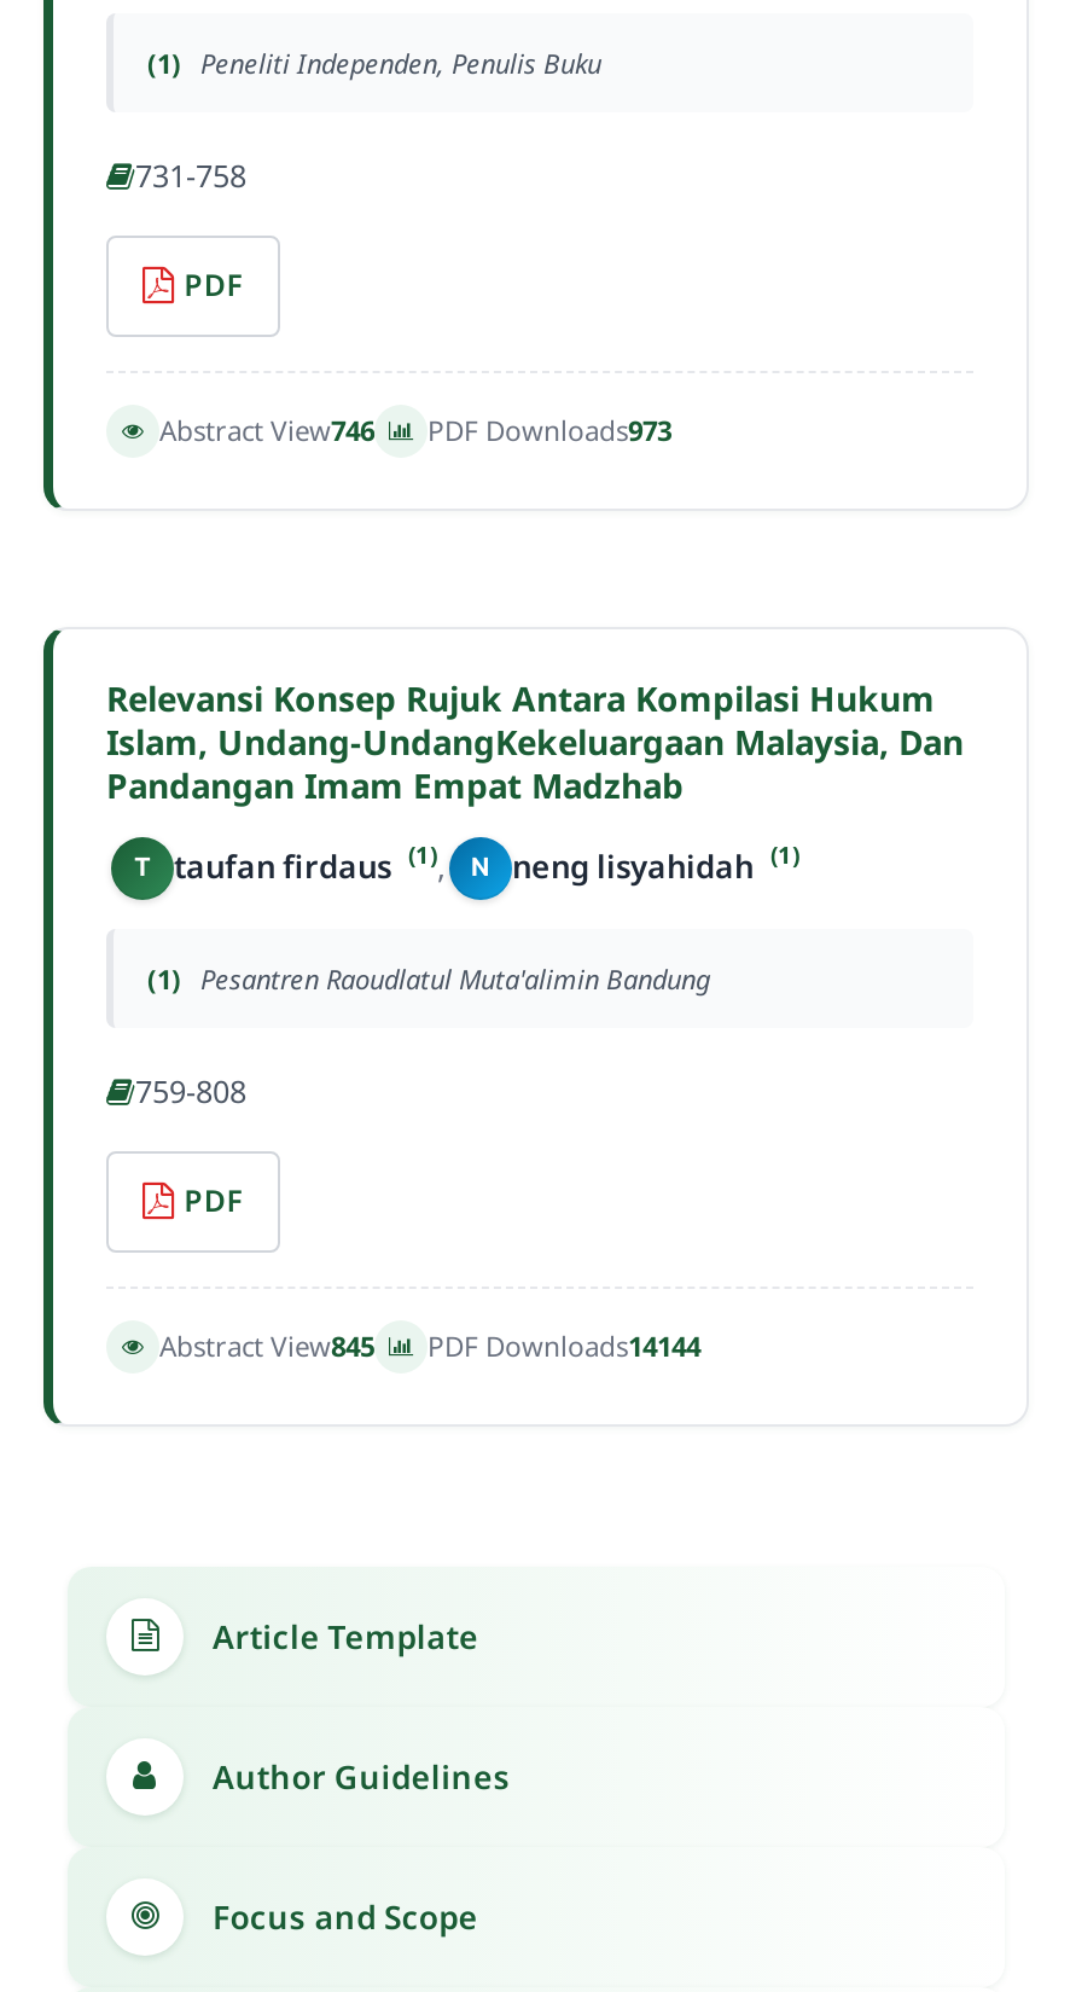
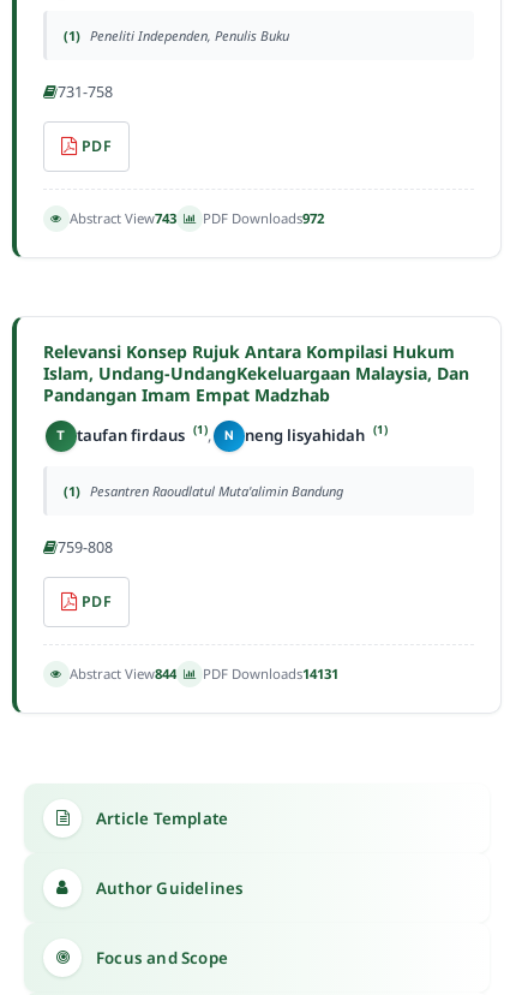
[159,412,374,448] Abstract View746 -> [70,209,176,227] Abstract View743
[428,412,671,448] PDF Downloads973 -> [203,209,324,227] PDF Downloads972
[159,1327,374,1364] Abstract View845 -> [70,664,176,682] Abstract View844
[428,1327,700,1364] PDF Downloads14144 -> [203,664,338,682] PDF Downloads14131

